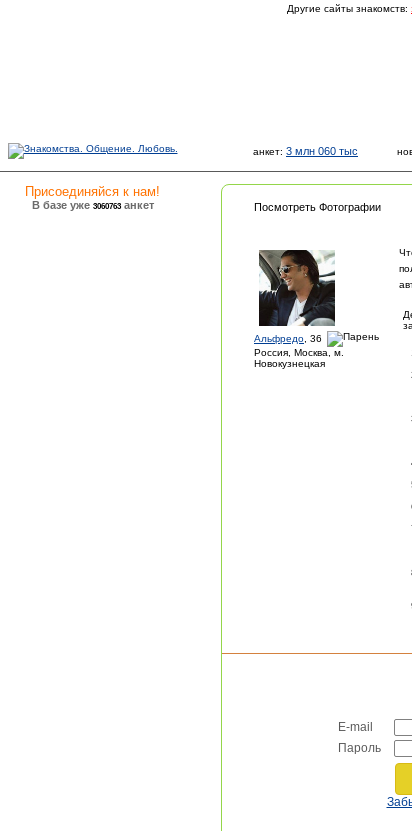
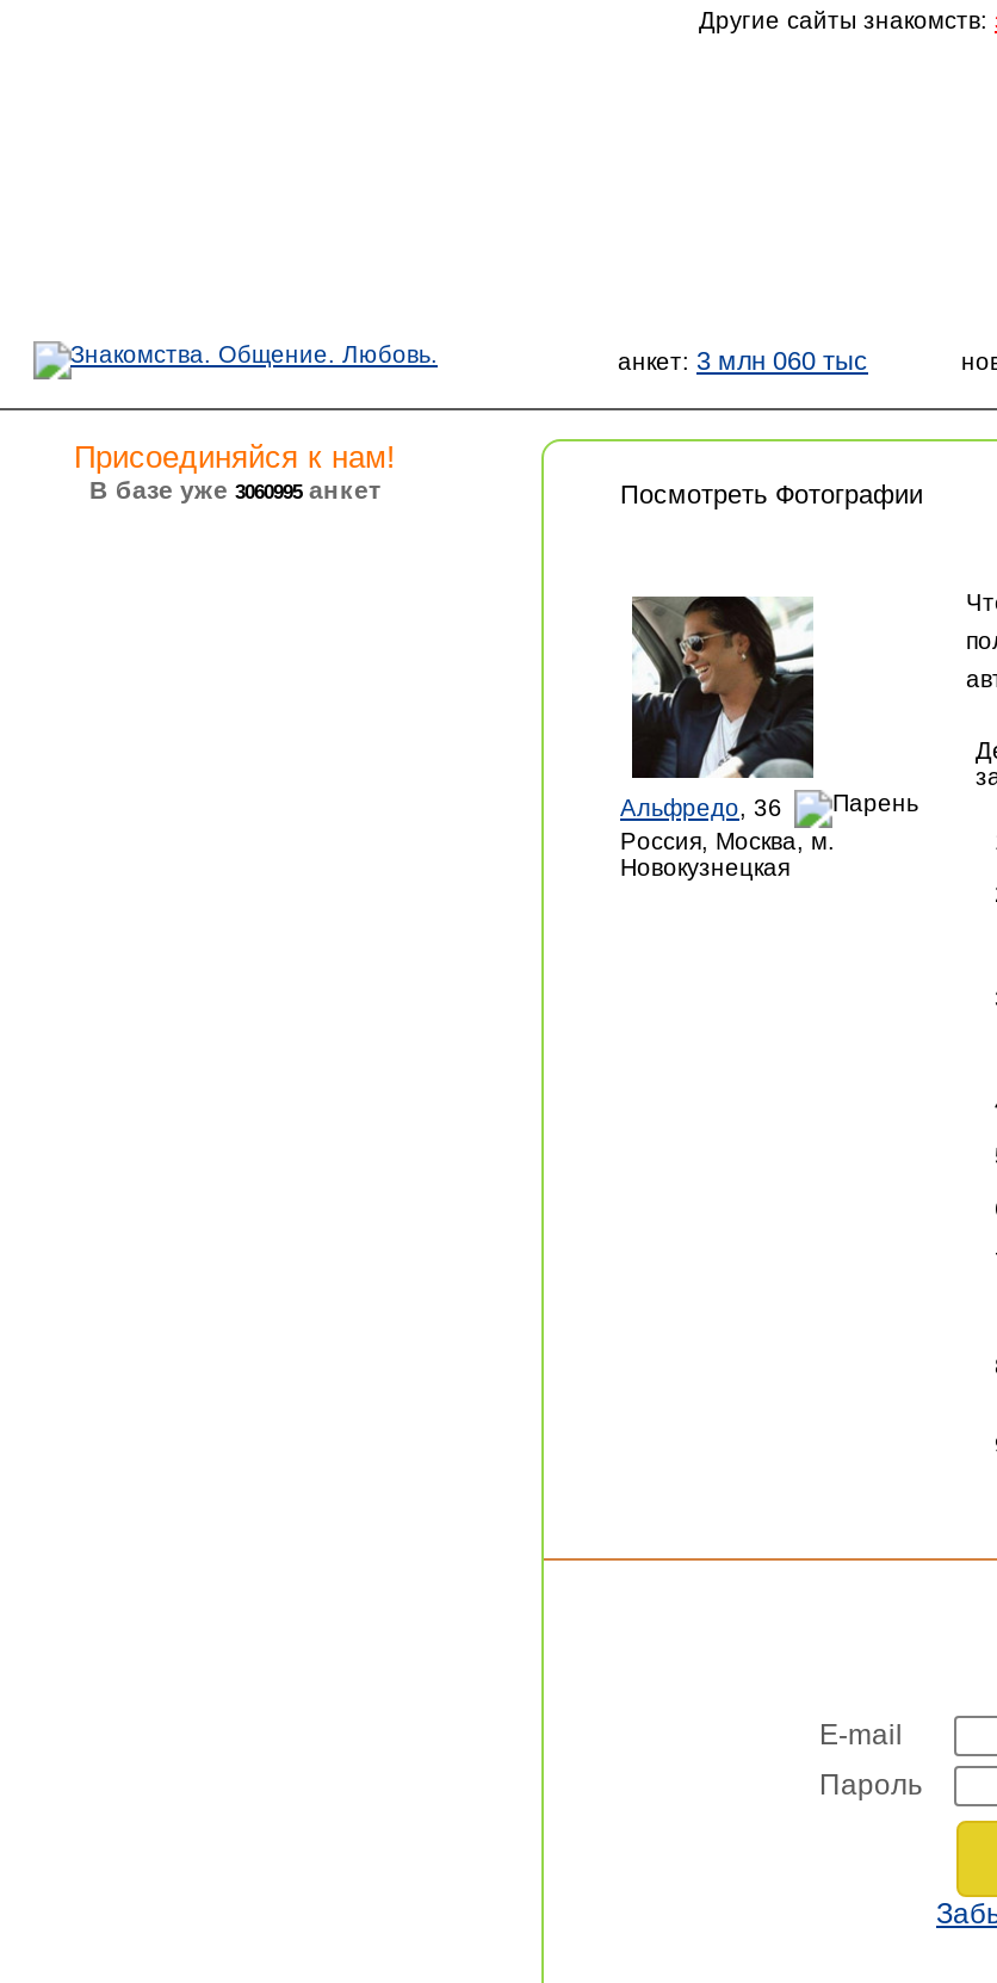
[31,199,153,211] В базе уже 3060763 анкет -> [89,475,380,504] В базе уже 3060995 анкет

